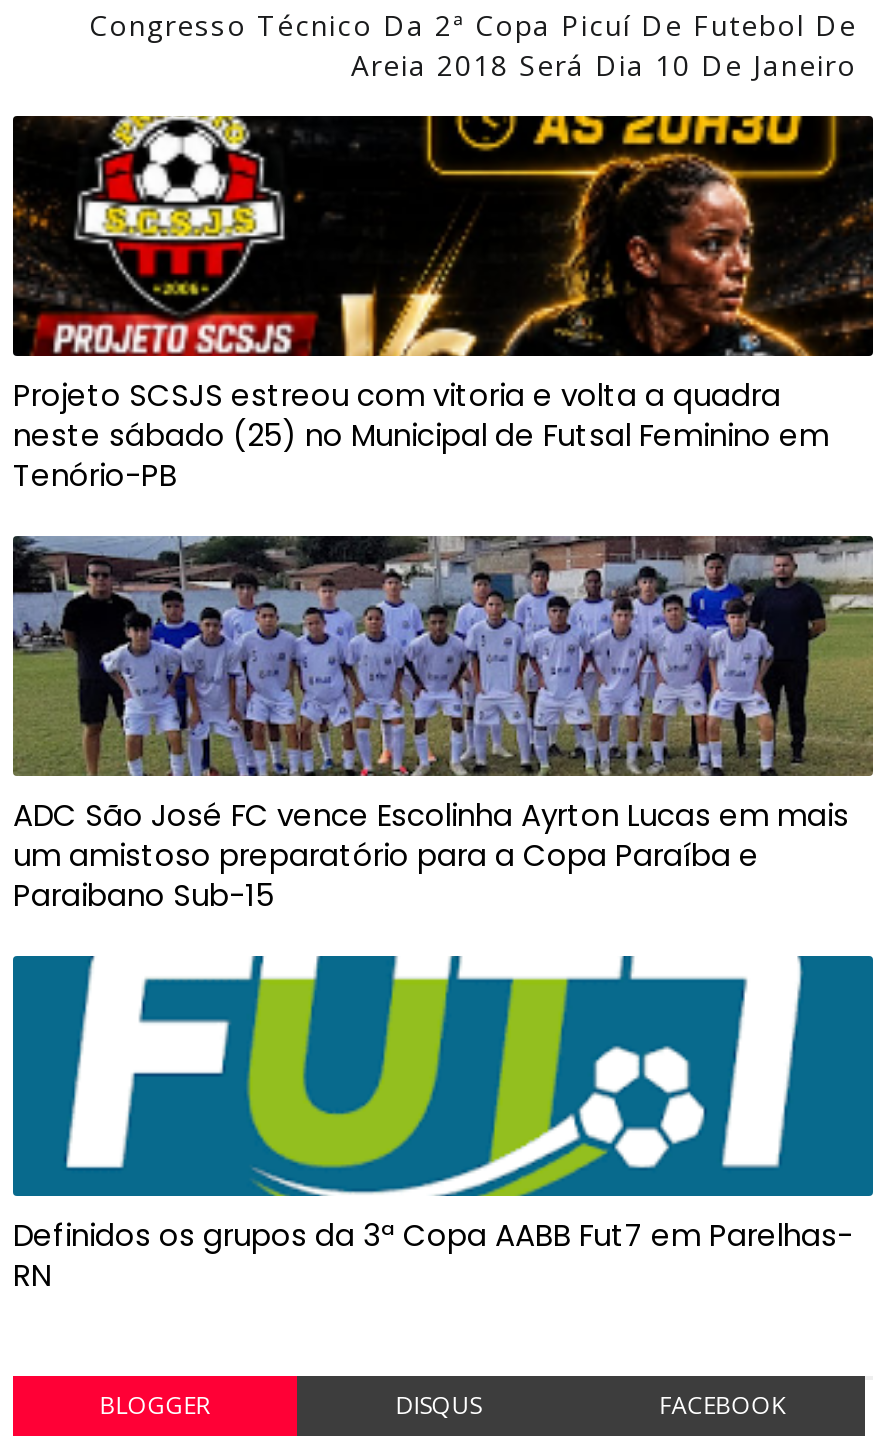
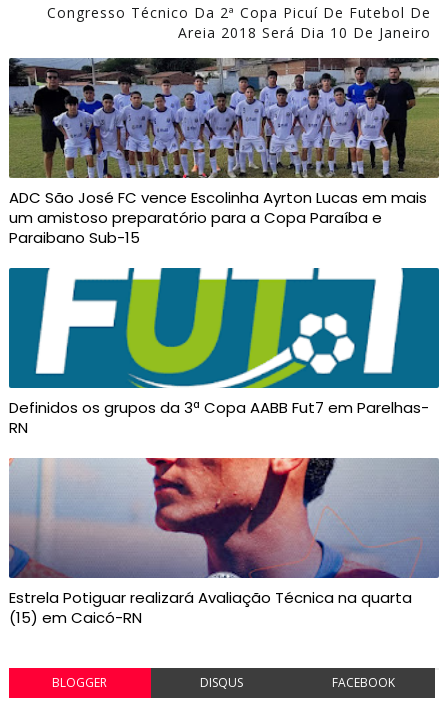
[11,114,875,496] [image] | Projeto SCSJS estreou com vitoria e volta a quadra | neste sábado (25) no Municipal de Futsal Feminino em | Tenório-PB -> none
moved [11,532,877,1296] -> [8,56,441,438]: [image] | ADC São José FC vence Escolinha Ayrton Lucas em mais | um amistoso preparatório para a Copa Paraíba e | Paraibano Sub-15 | Definidos os grupos da 3ª Copa AABB Fut7 em Parelhas- | RN
none -> [8,457,439,628] [image] | Estrela Potiguar realizará Avaliação Técnica na quarta | (15) em Caicó-RN

